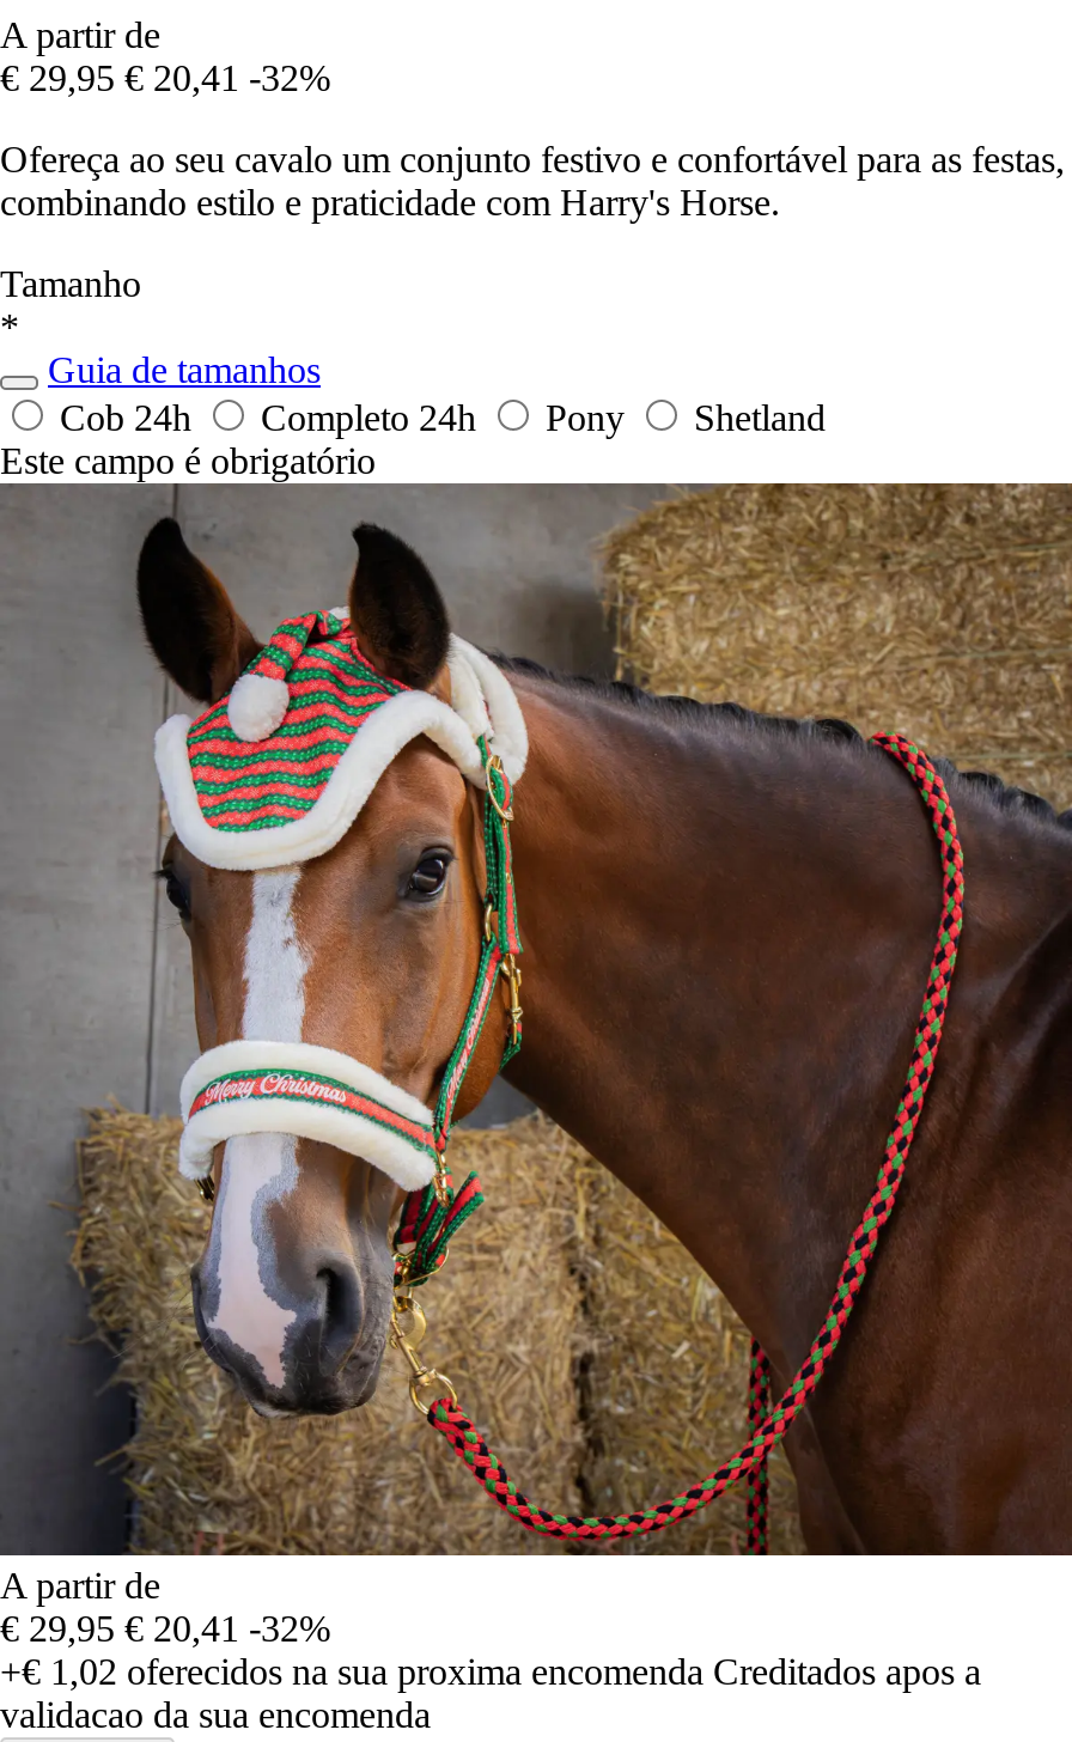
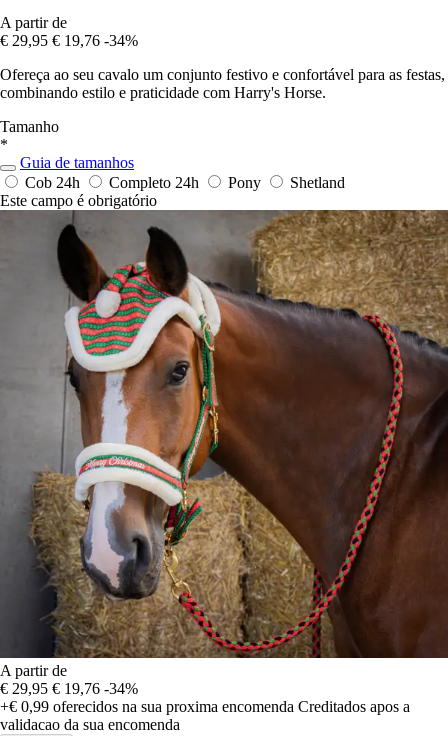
[0,57,330,97] € 29,95 € 20,41 -32% -> [0,32,138,49] € 29,95 € 19,76 -34%
[0,1607,330,1648] € 29,95 € 20,41 -32% -> [0,680,138,697] € 29,95 € 19,76 -34%
[0,1650,981,1691] +€ 1,02 oferecidos na sua proxima encomenda Creditados apos a -> [0,698,410,715] +€ 0,99 oferecidos na sua proxima encomenda Creditados apos a

